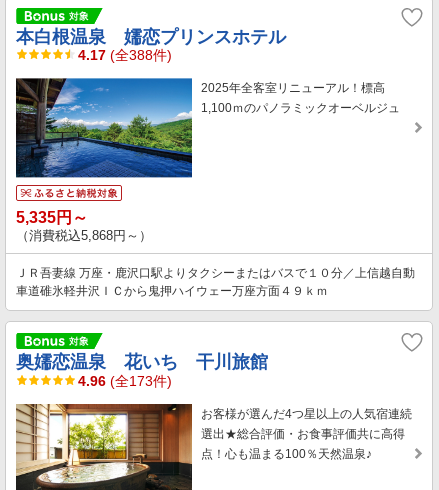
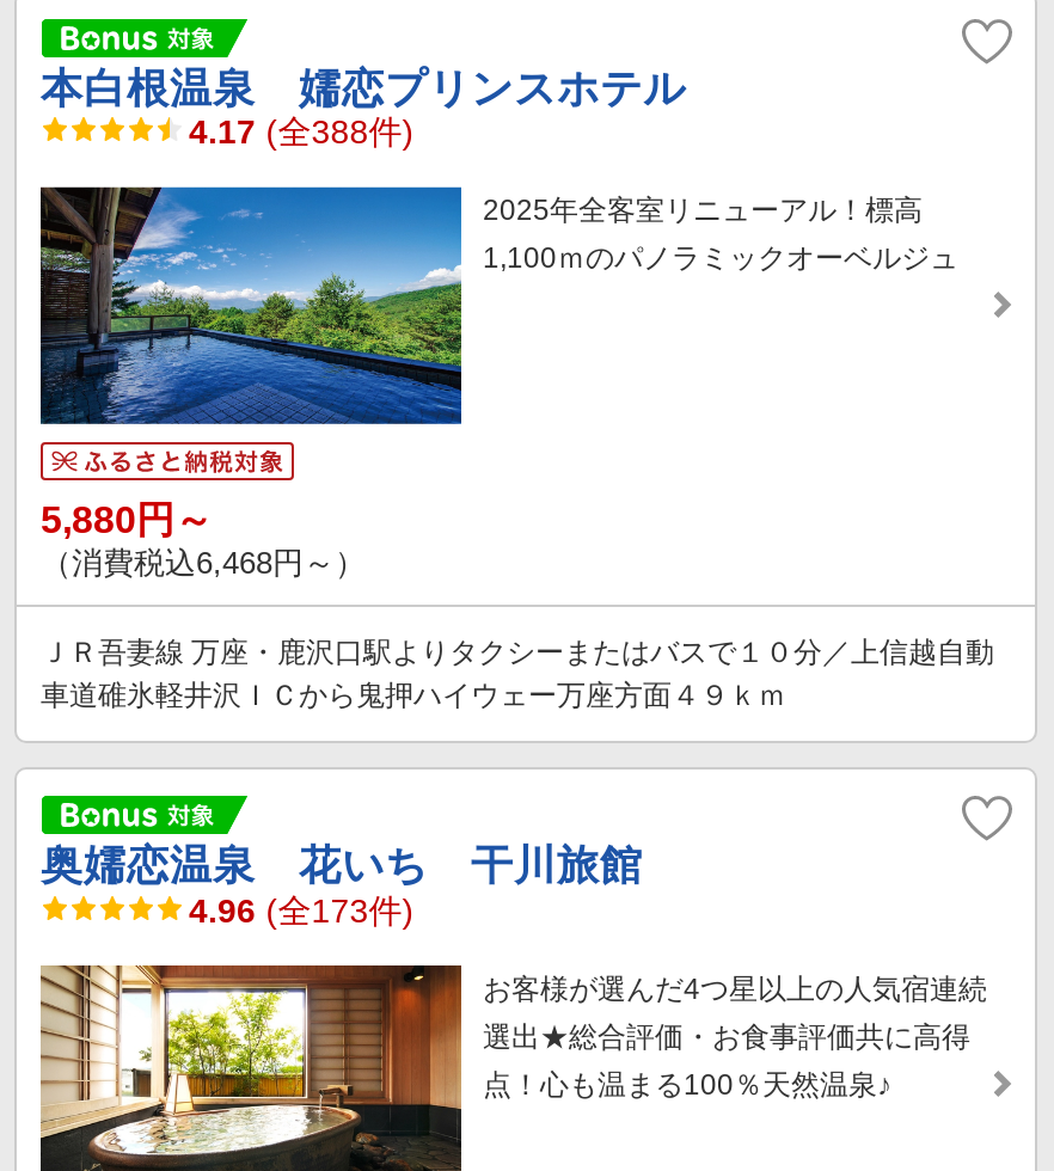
[16,209,88,226] 5,335円～ -> [41,501,213,541] 5,880円～
[16,228,152,243] （消費税込5,868円～） -> [41,546,366,582] （消費税込6,468円～）

